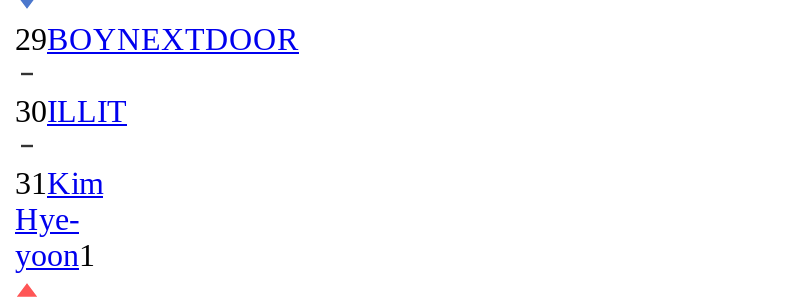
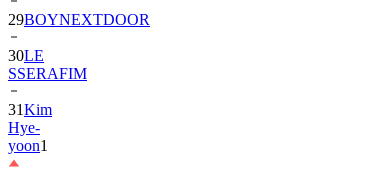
[15,94,127,128] 30ILLIT -> [8,47,87,82] 30LE | SSERAFIM

